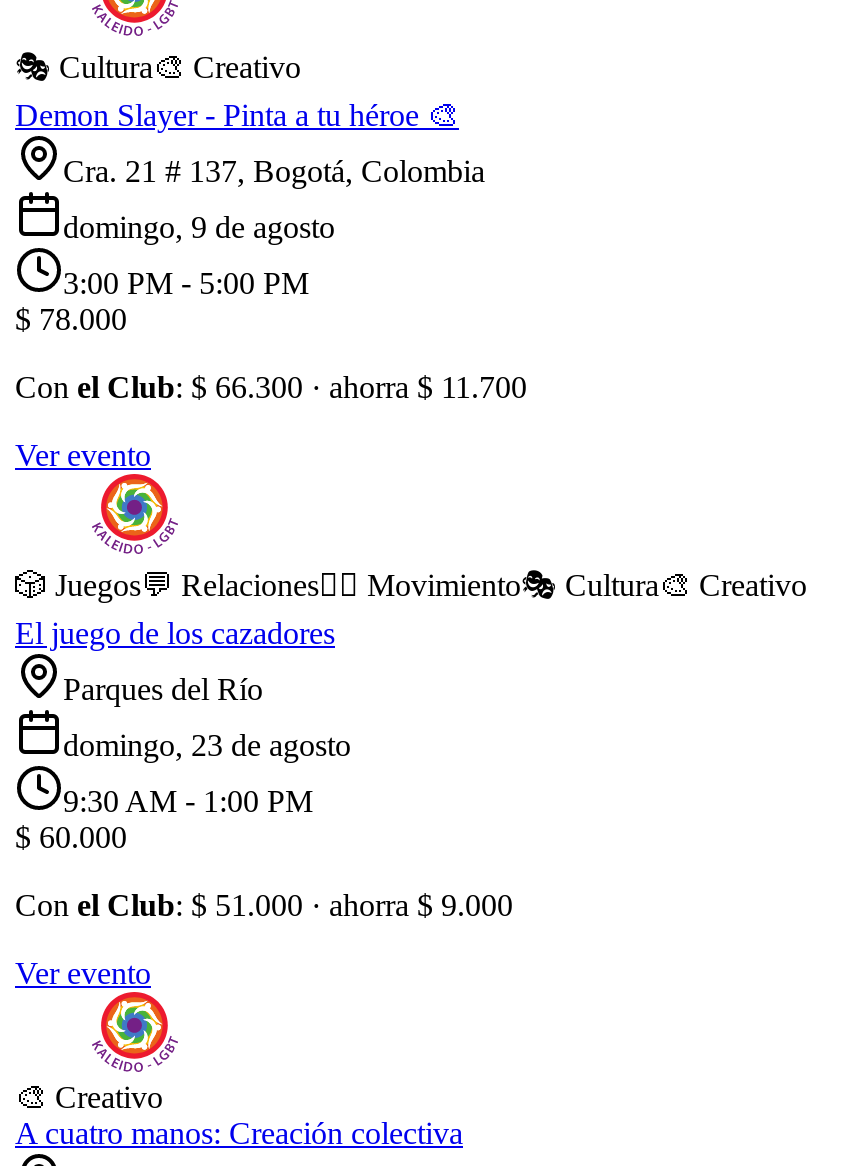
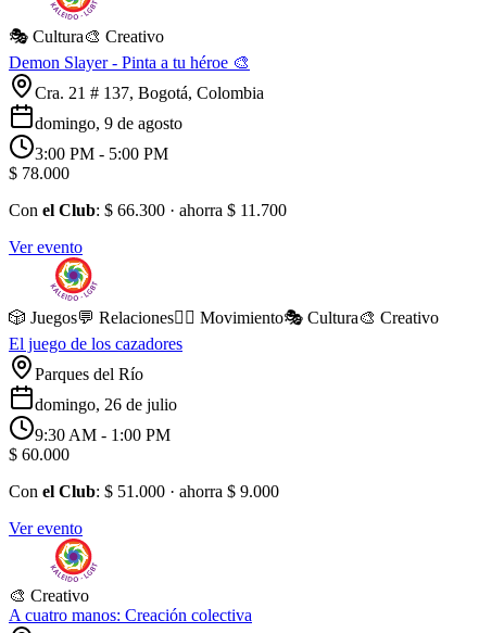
[63,728,351,762] domingo, 23 de agosto -> [35,395,177,414] domingo, 26 de julio

